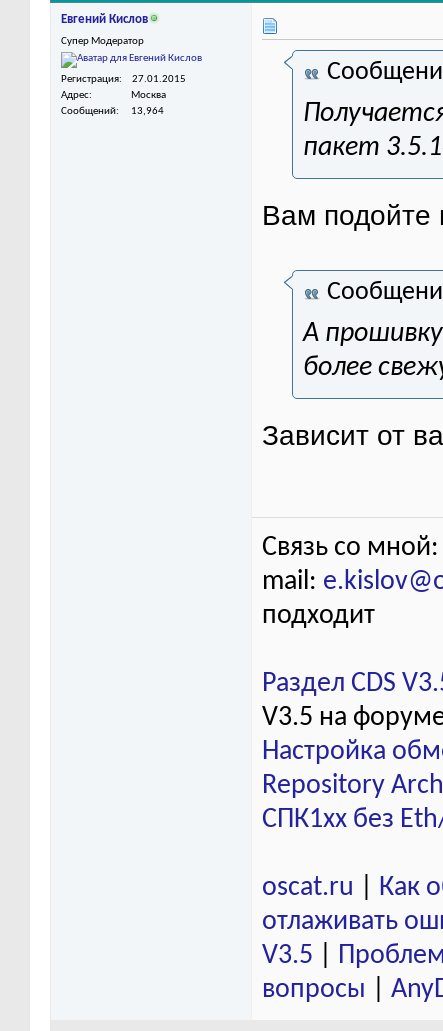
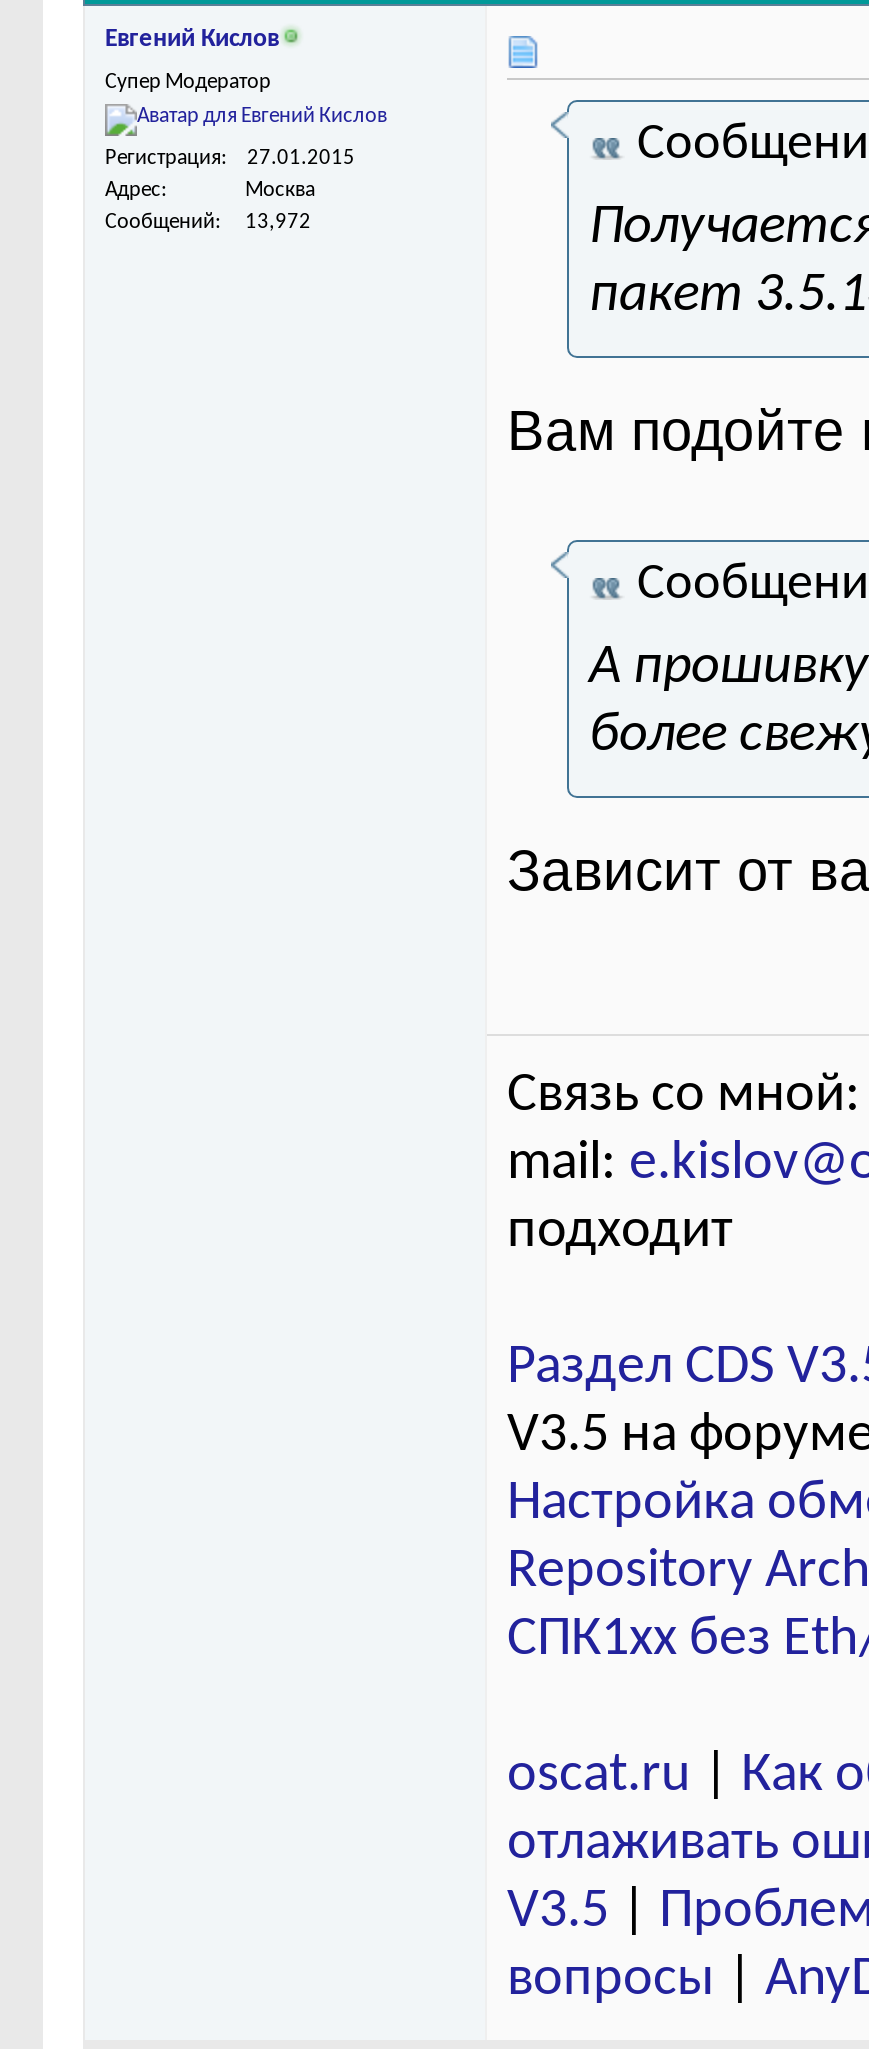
[61,106,164,117] Сообщений 13,964 -> [105,211,311,233] Сообщений 13,972

